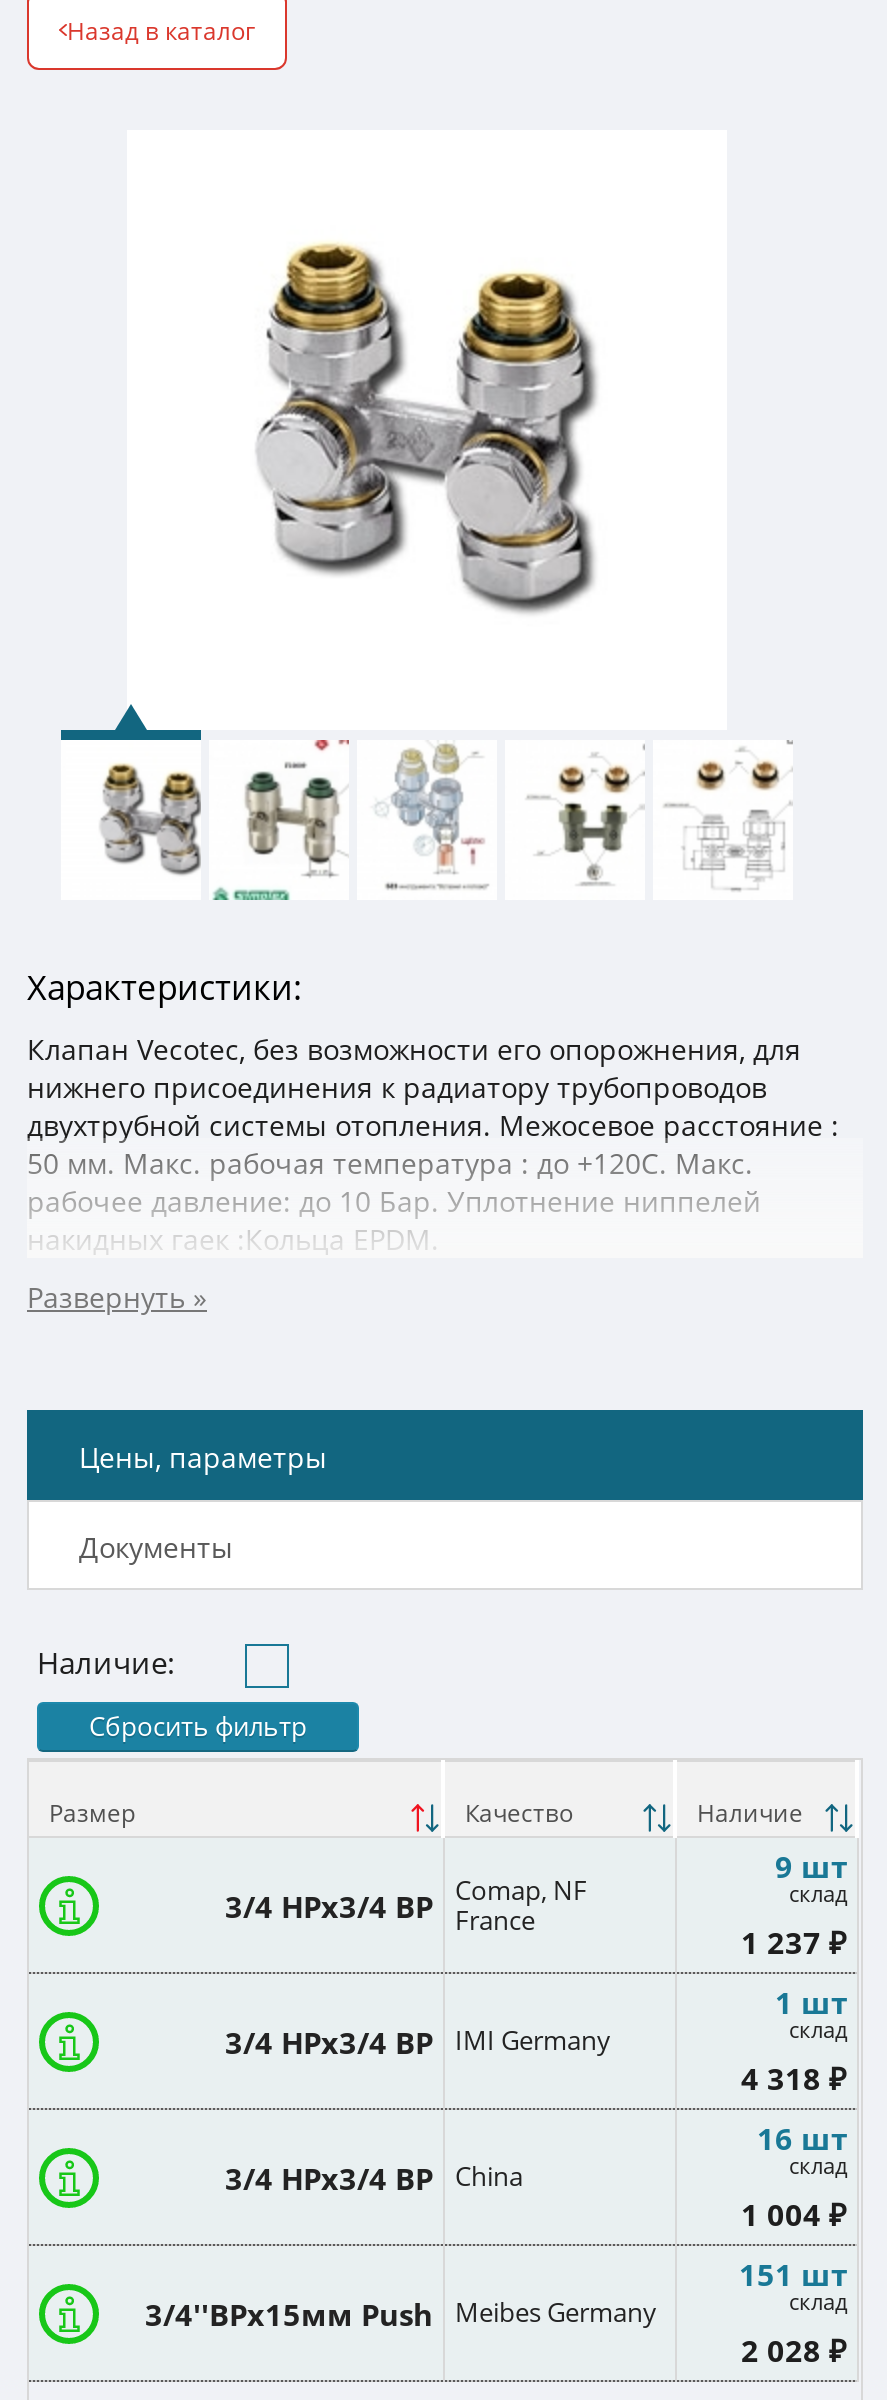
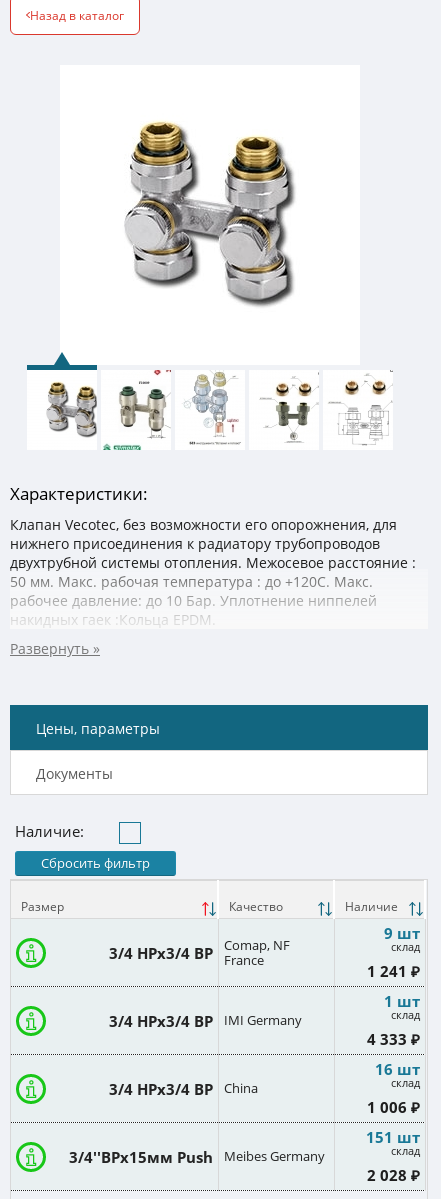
[741,1922,847,1962] 1 237 ₽ -> [367,961,420,981] 1 241 ₽
[741,2058,847,2098] 4 318 ₽ -> [367,1029,420,1049] 4 333 ₽
[741,2194,847,2234] 1 004 ₽ -> [367,1097,420,1117] 1 006 ₽

